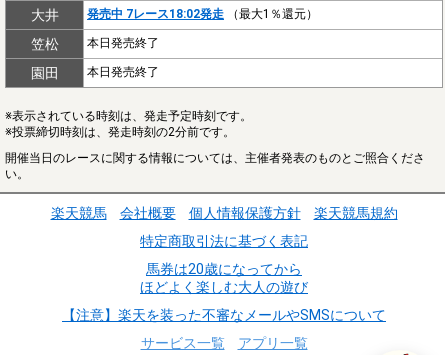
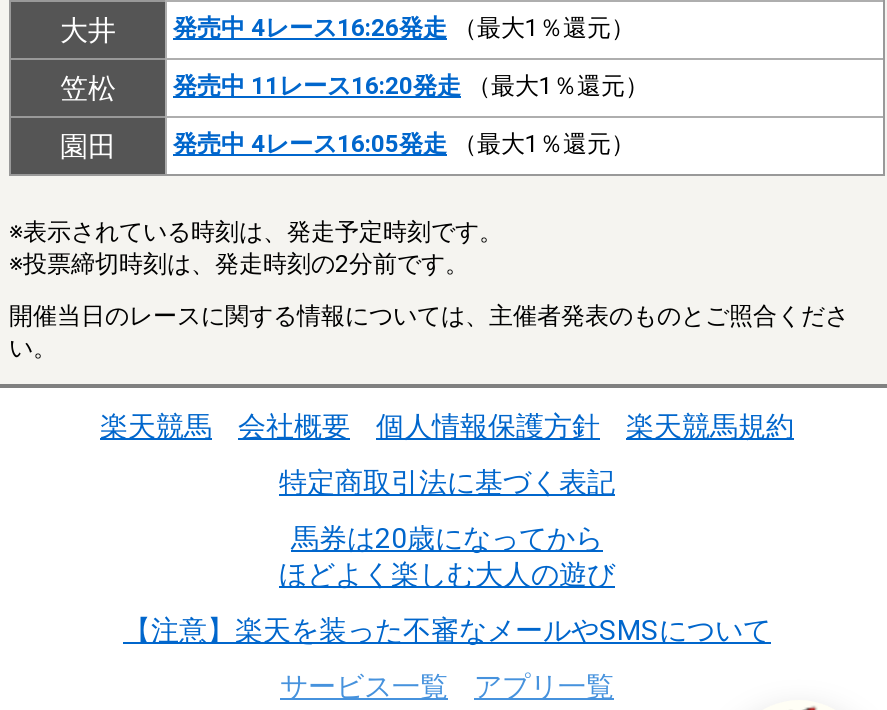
[87,7,318,21] 発売中 7レース18:02発走（最大1％還元） -> [173,15,635,43] 発売中 4レース16:26発走（最大1％還元）
[87,36,159,50] 本日発売終了 -> [173,73,649,101] 発売中 11レース16:20発走（最大1％還元）
[87,65,159,79] 本日発売終了 -> [173,131,635,159] 発売中 4レース16:05発走（最大1％還元）

